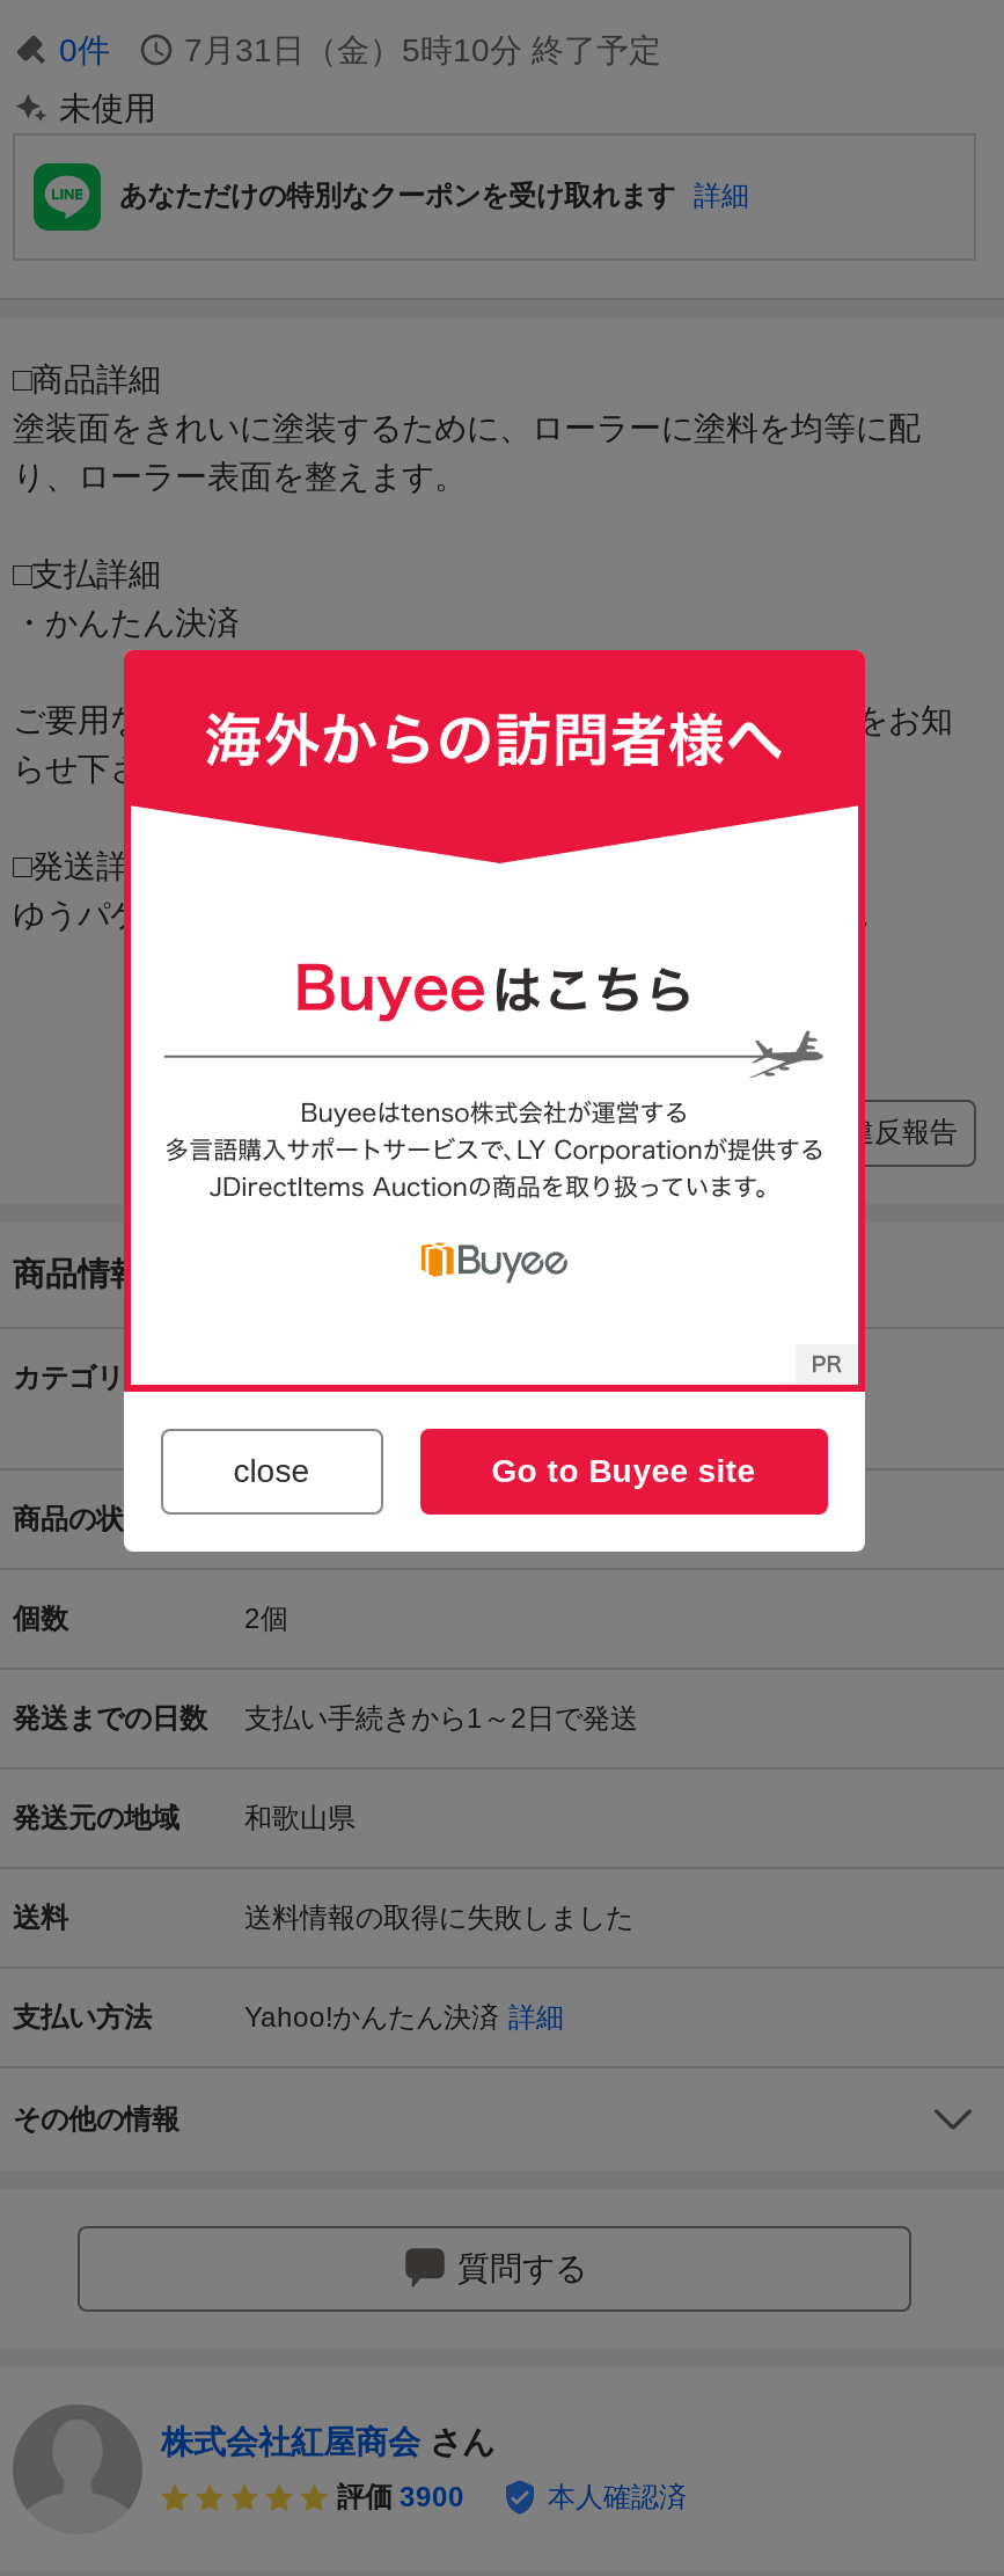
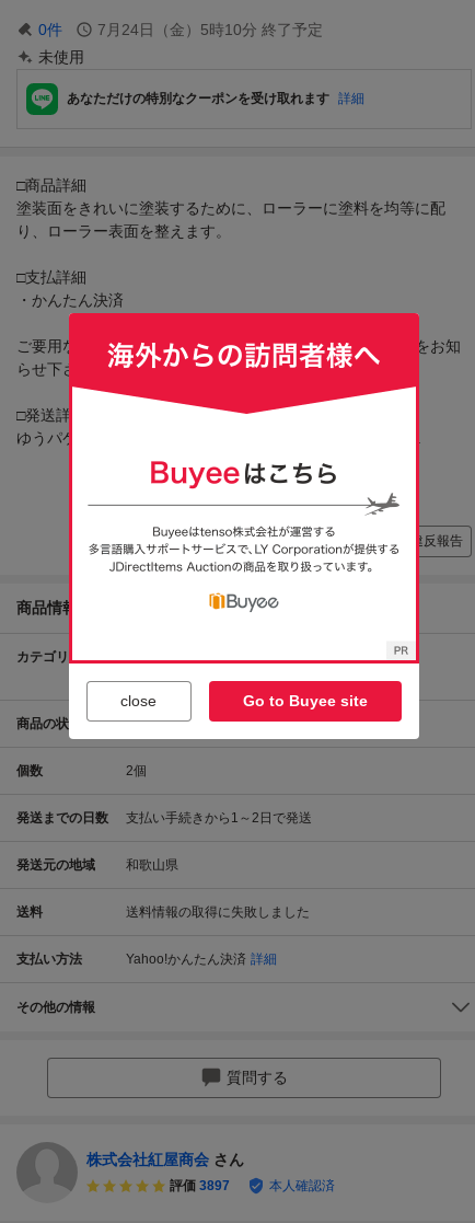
[184,31,661,68] 7月31日（金）5時10分 終了予定 -> [97,21,323,38] 7月24日（金）5時10分 終了予定
[337,2482,464,2514] 評価 3900 -> [170,1179,230,1194] 評価 3897

